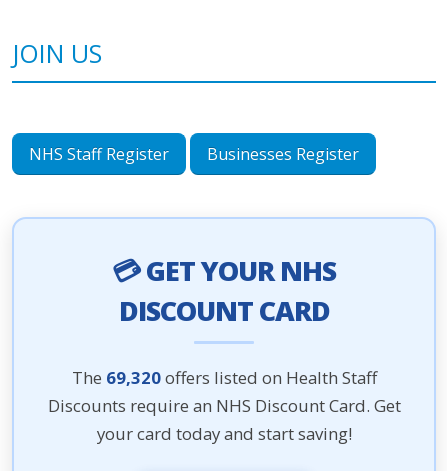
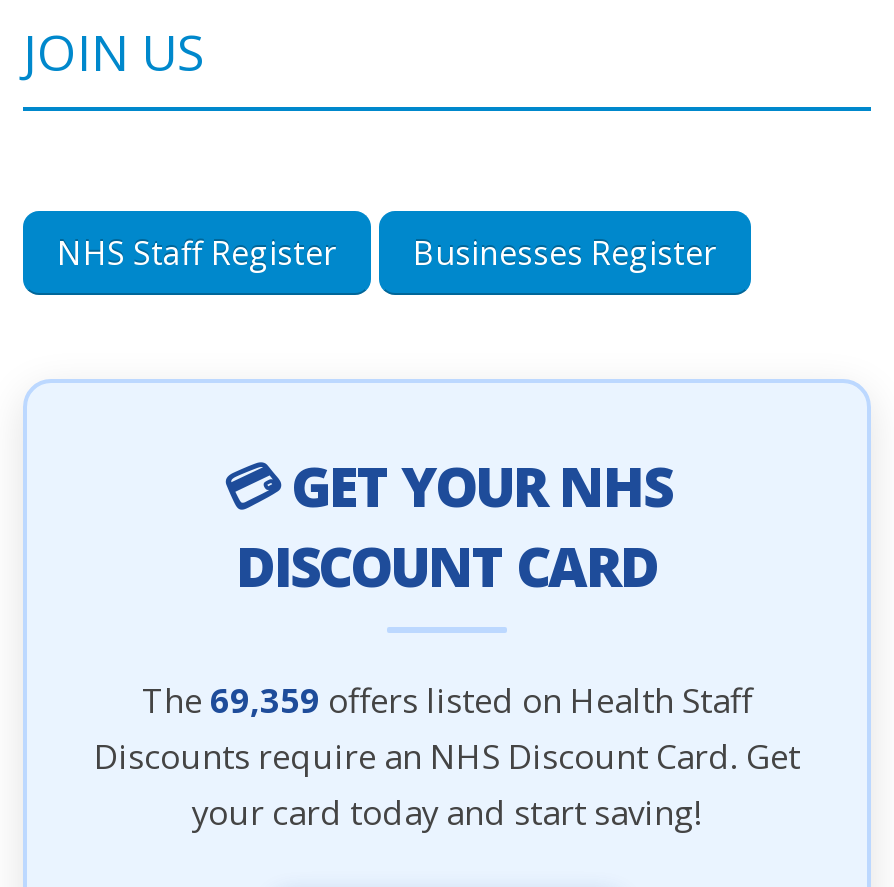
[71,366,376,389] The 69,320 offers listed on Health Staff -> [142,677,752,723] The 69,359 offers listed on Health Staff

